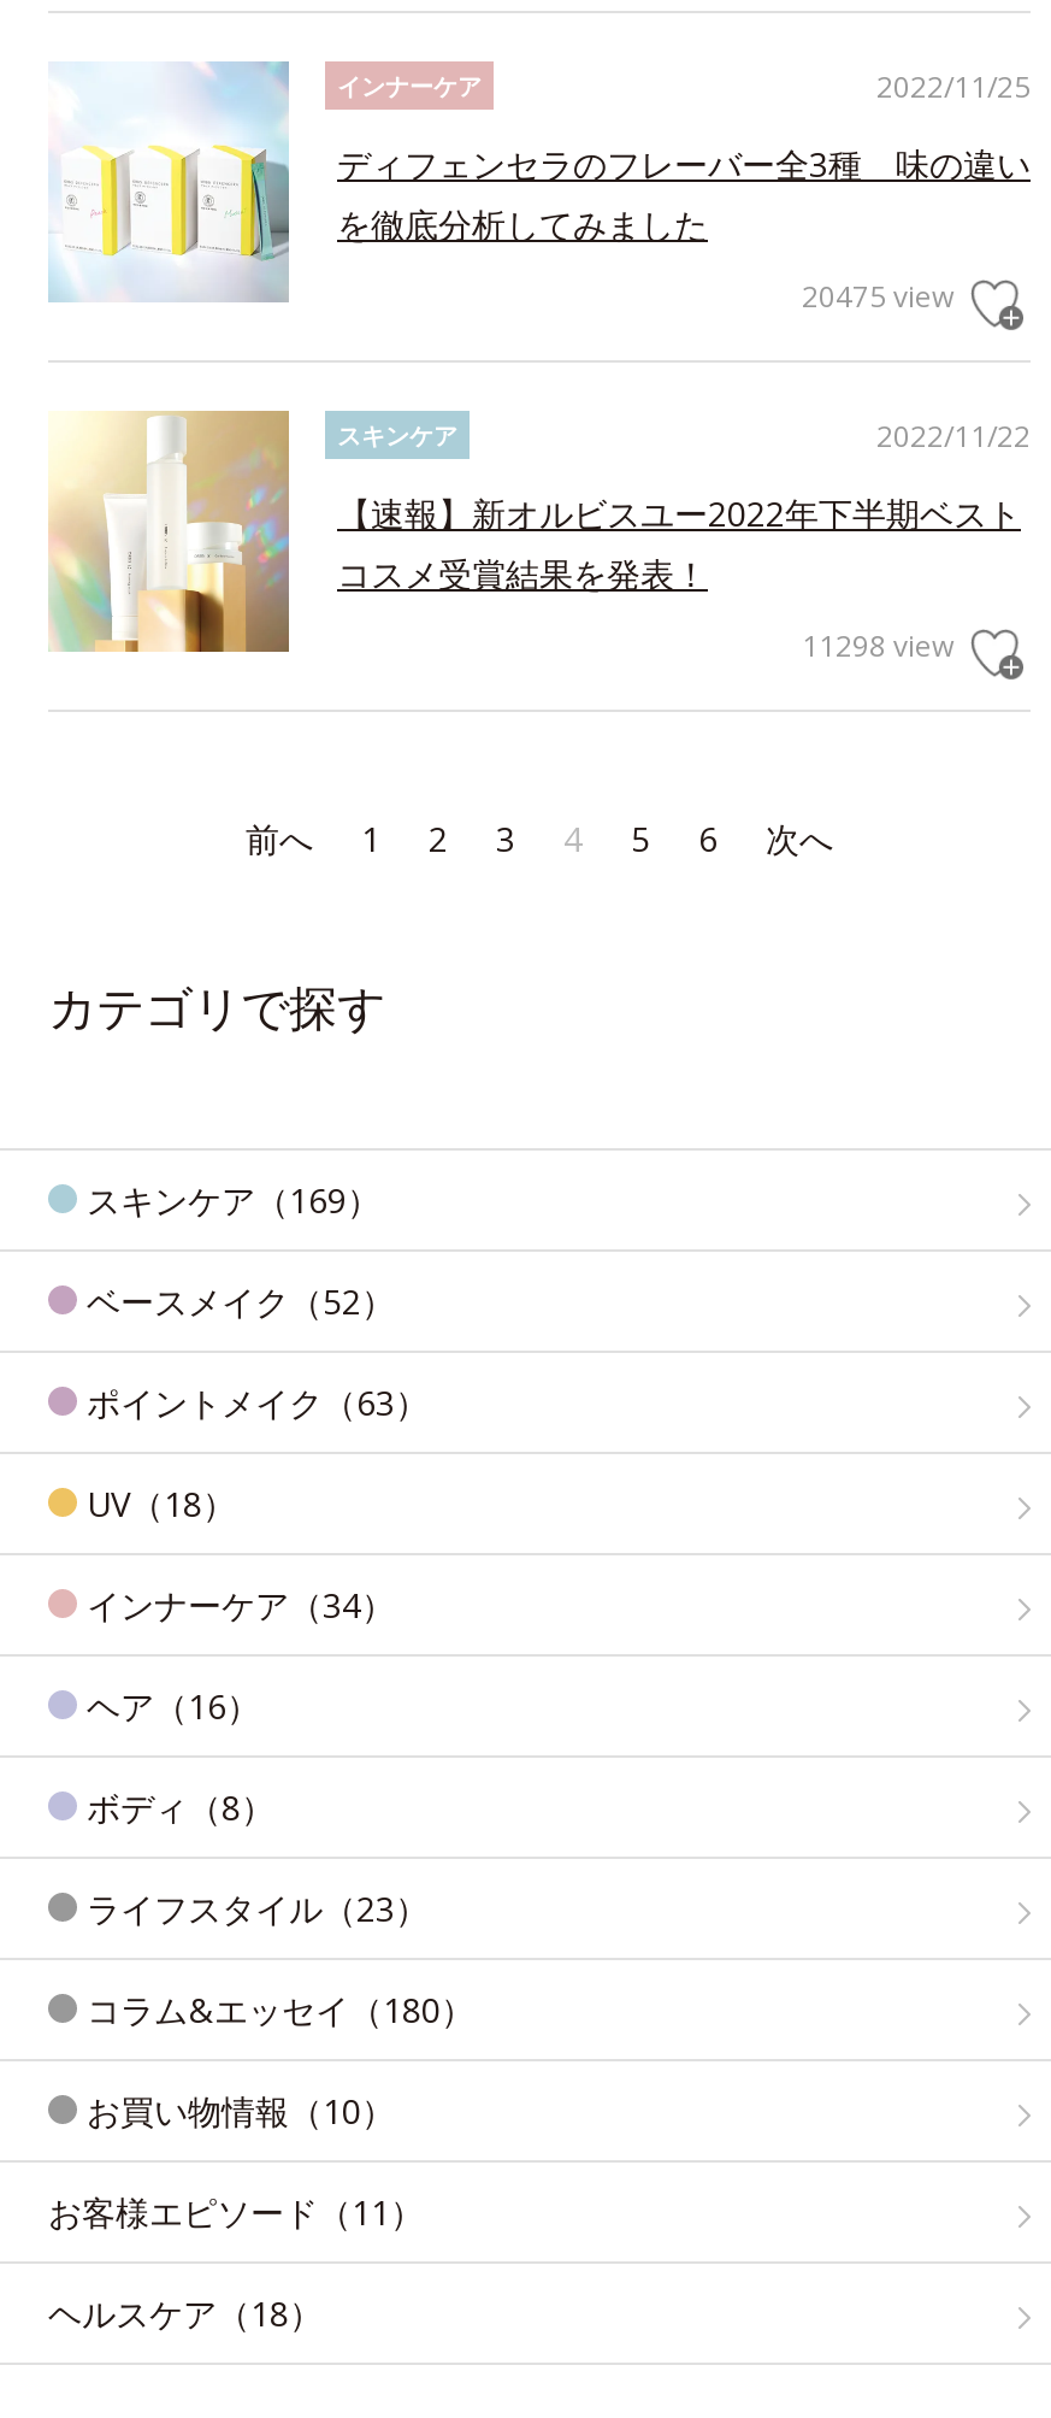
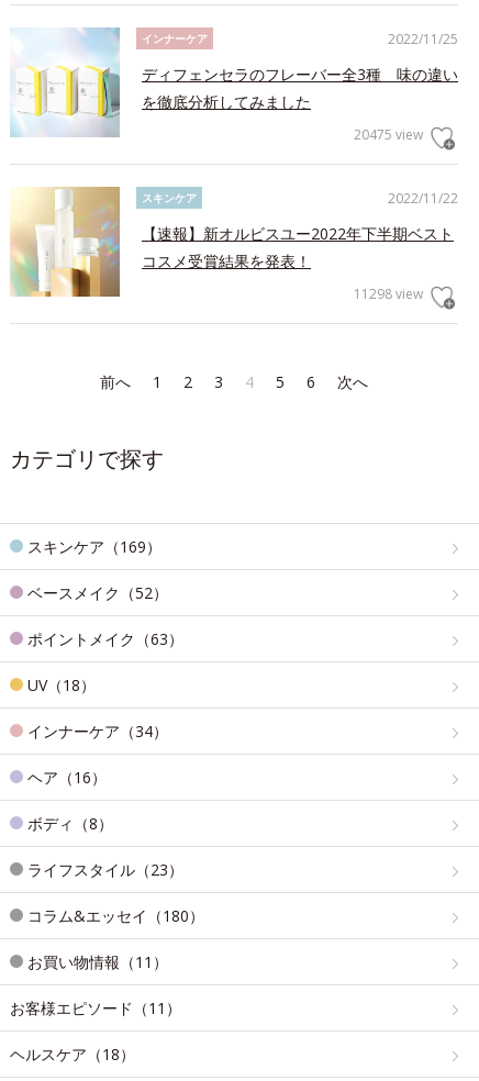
[87,2088,395,2134] お買い物情報（10） -> [27,951,168,972] お買い物情報（11）

